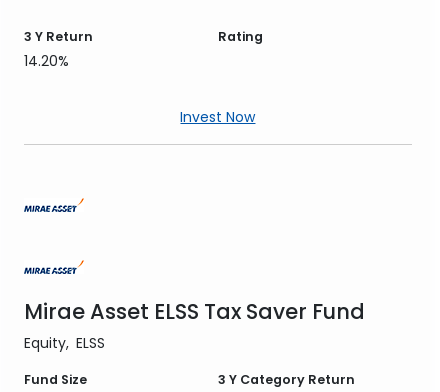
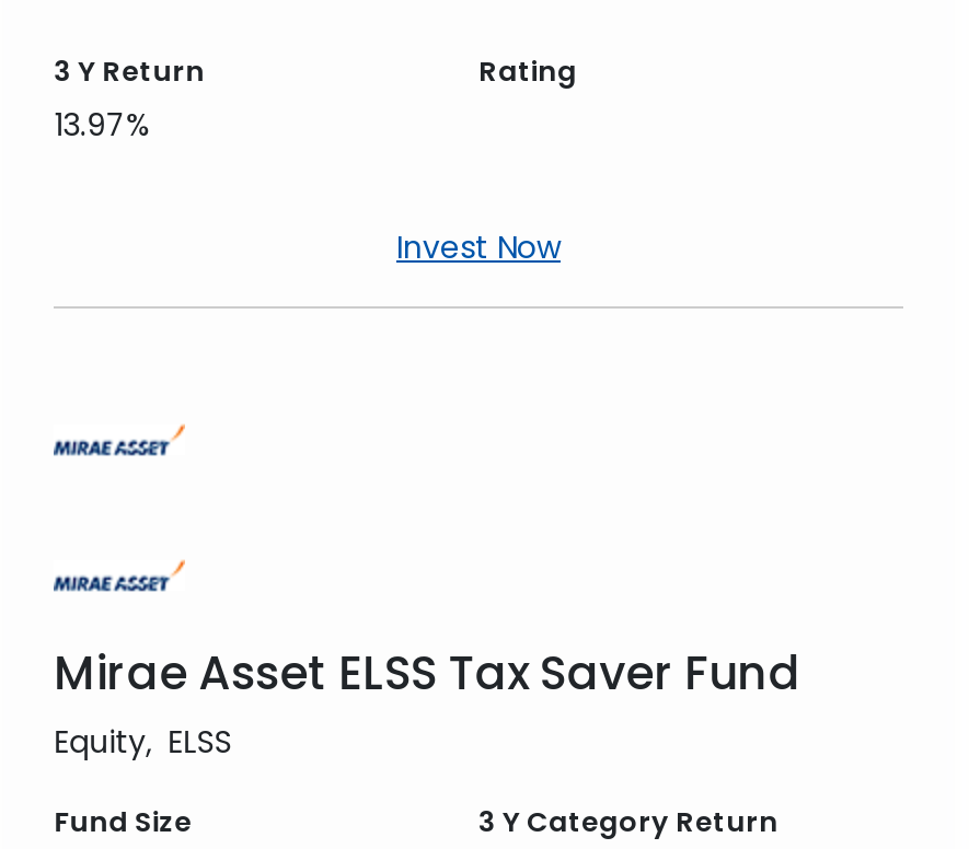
[24,51,69,71] 14.20% -> [54,103,150,147] 13.97%

